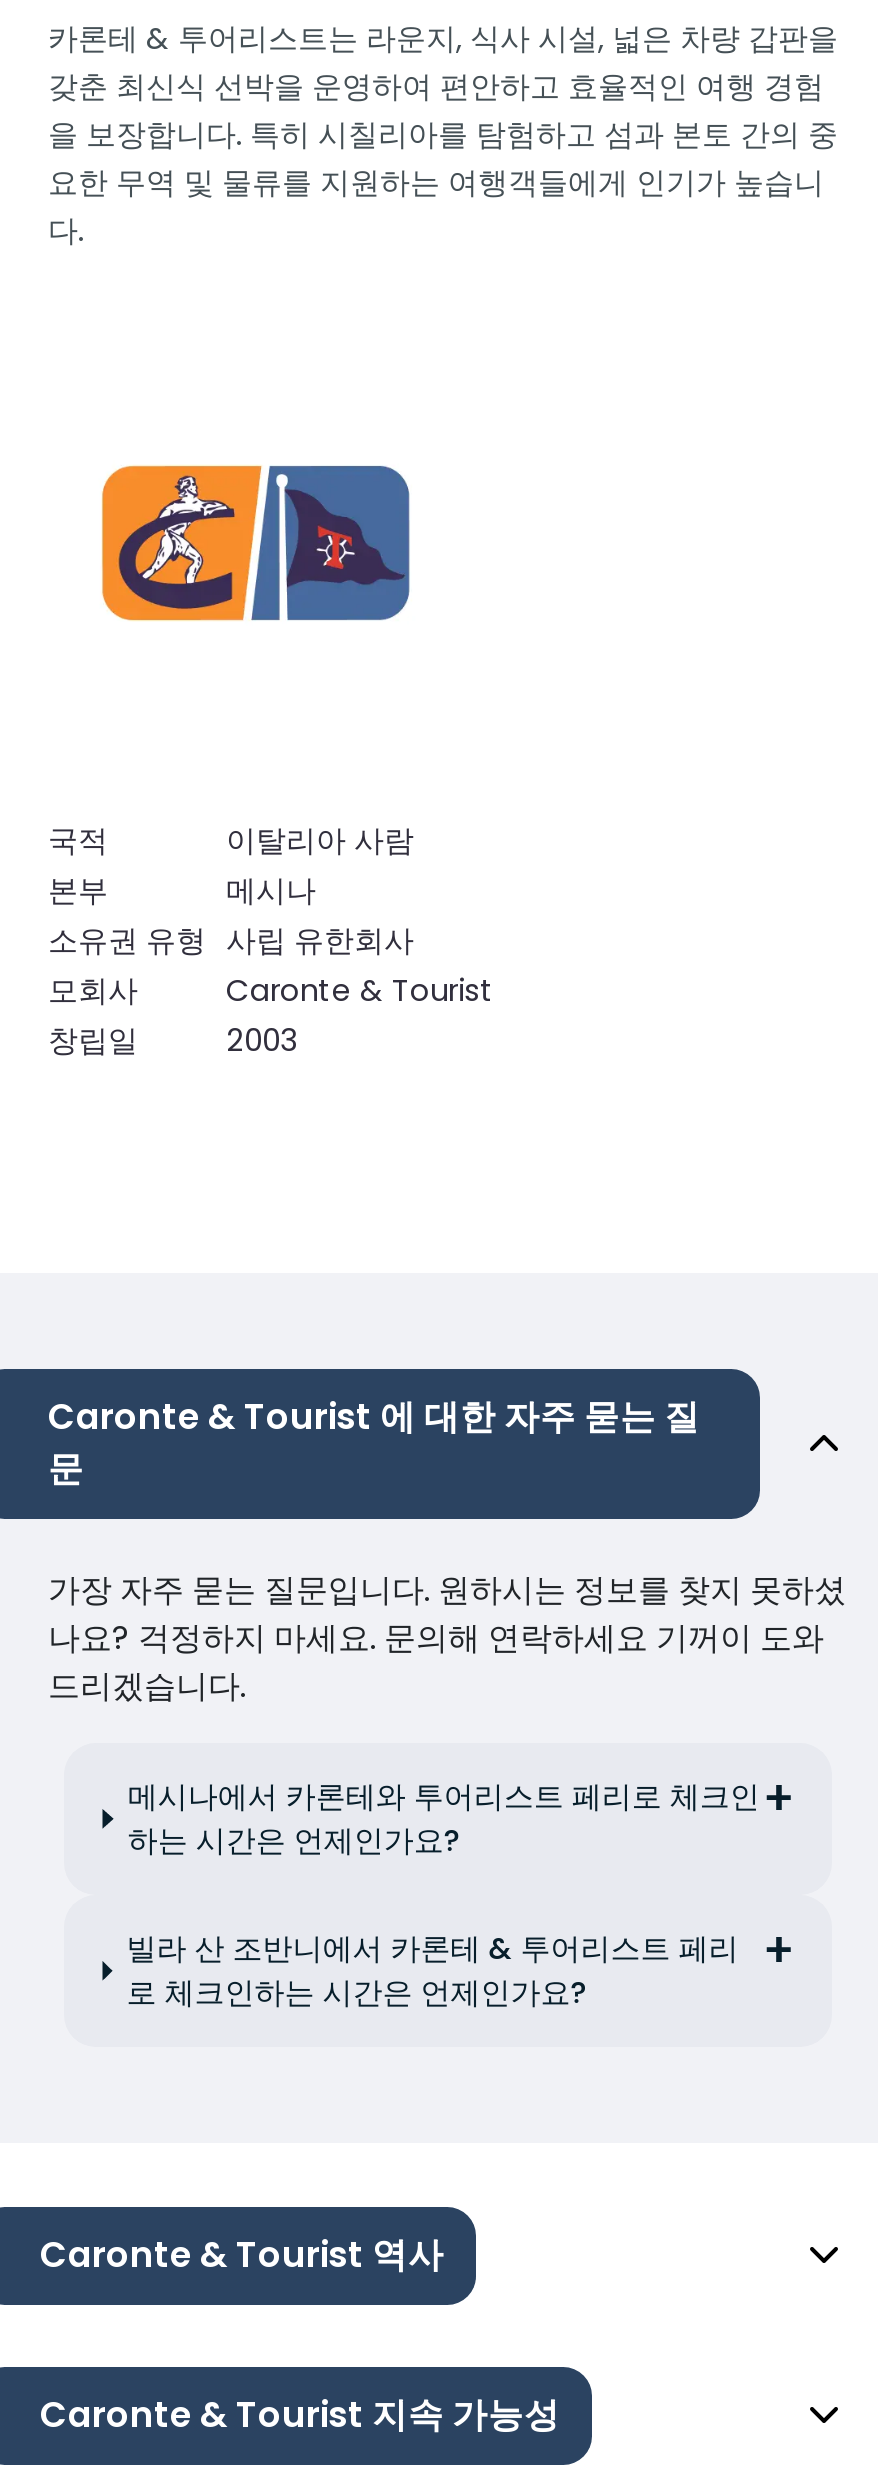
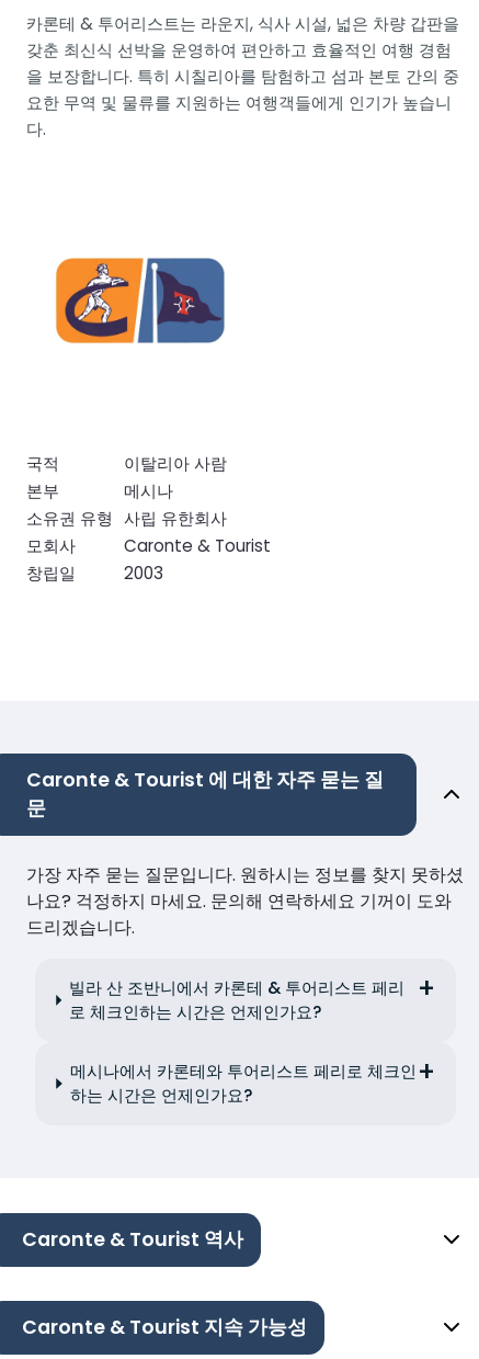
moved [128,1775,760,1861] -> [70,1059,416,1107]: 메시나에서 카론테와 투어리스트 페리로 체크인 | 하는 시간은 언제인가요?
moved [126,1927,738,2013] -> [69,976,405,1023]: 빌라 산 조반니에서 카론테 & 투어리스트 페리 | 로 체크인하는 시간은 언제인가요?

